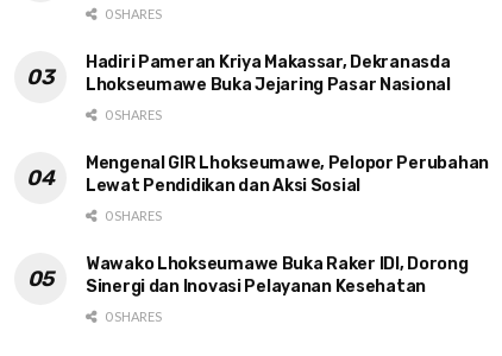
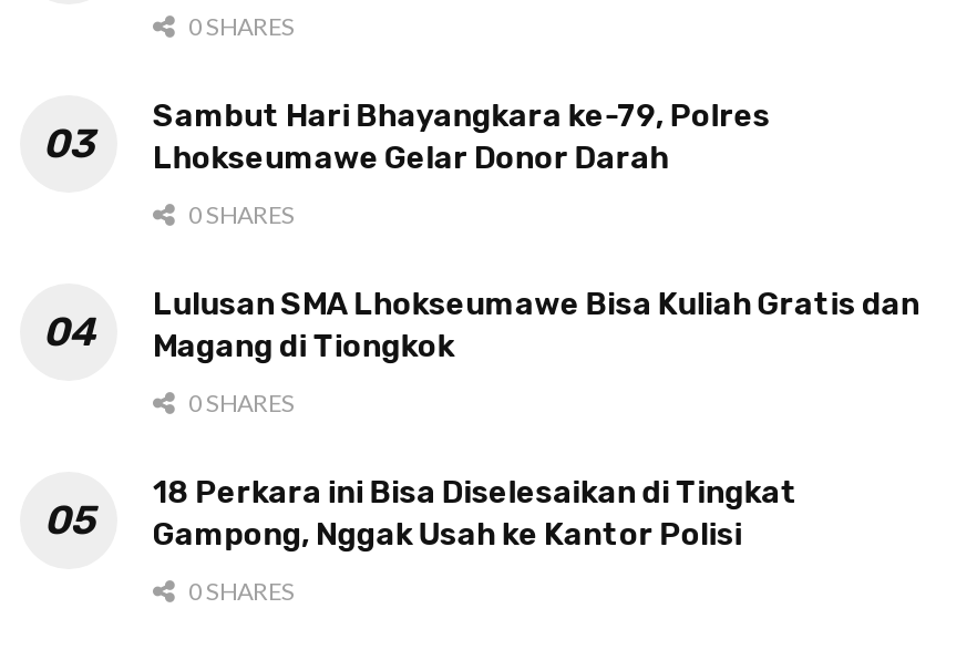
[86,53,451,95] Hadiri Pameran Kriya Makassar, Dekranasda | Lhokseumawe Buka Jejaring Pasar Nasional -> [153,98,770,178] Sambut Hari Bhayangkara ke-79, Polres | Lhokseumawe Gelar Donor Darah
[86,154,489,196] Mengenal GIR Lhokseumawe, Pelopor Perubahan | Lewat Pendidikan dan Aksi Sosial -> [153,287,920,366] Lulusan SMA Lhokseumawe Bisa Kuliah Gratis dan | Magang di Tiongkok
[86,254,468,297] Wawako Lhokseumawe Buka Raker IDI, Dorong | Sinergi dan Inovasi Pelayanan Kesehatan -> [153,475,798,555] 18 Perkara ini Bisa Diselesaikan di Tingkat | Gampong, Nggak Usah ke Kantor Polisi

